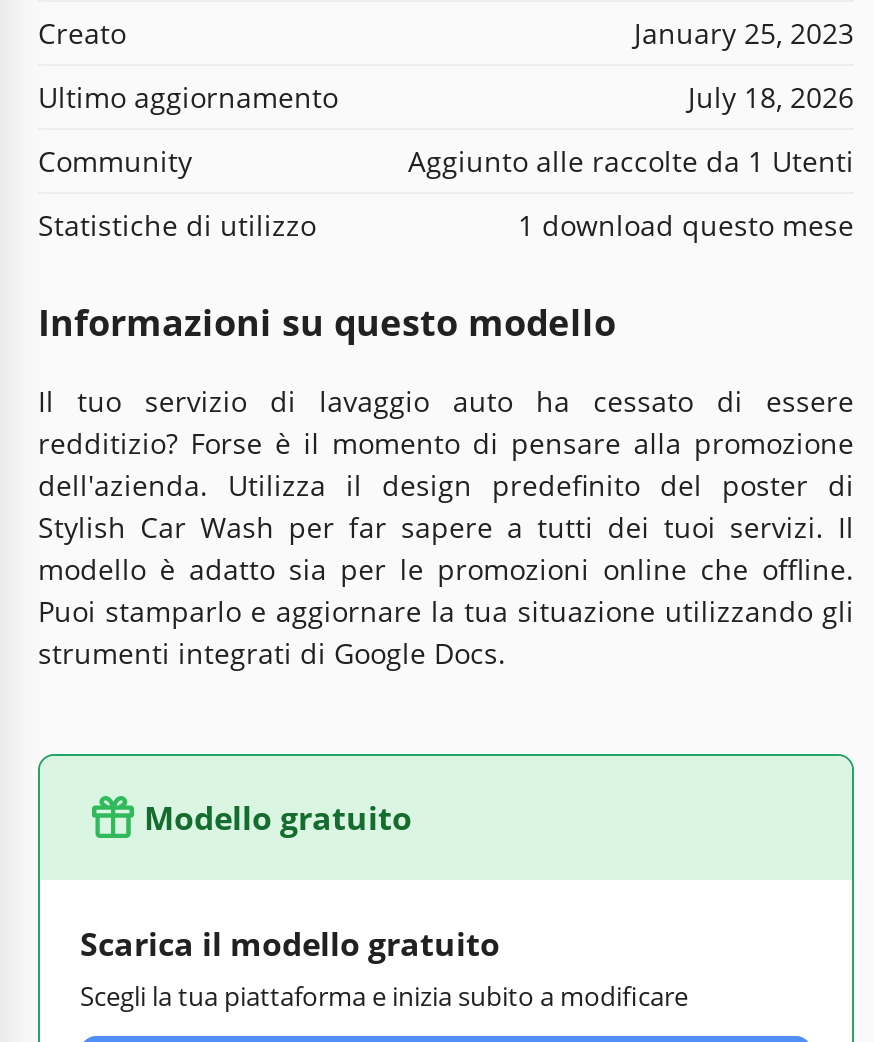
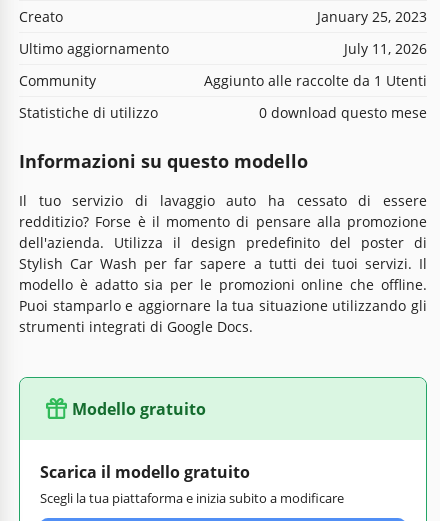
[688,77,854,115] July 18, 2026 -> [344,39,427,58] July 11, 2026
[518,205,854,243] 1 download questo mese -> [259,103,427,122] 0 download questo mese

